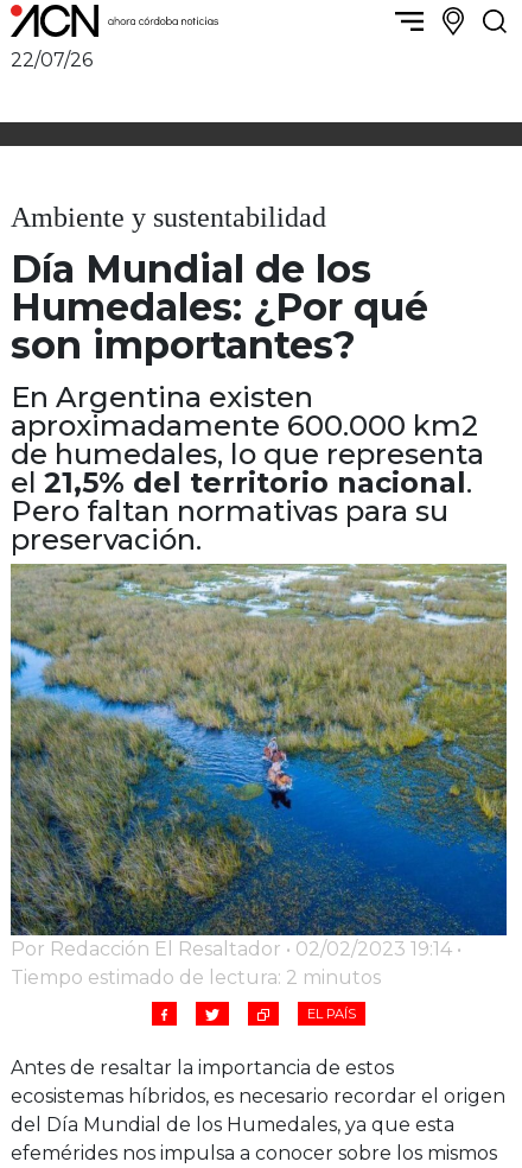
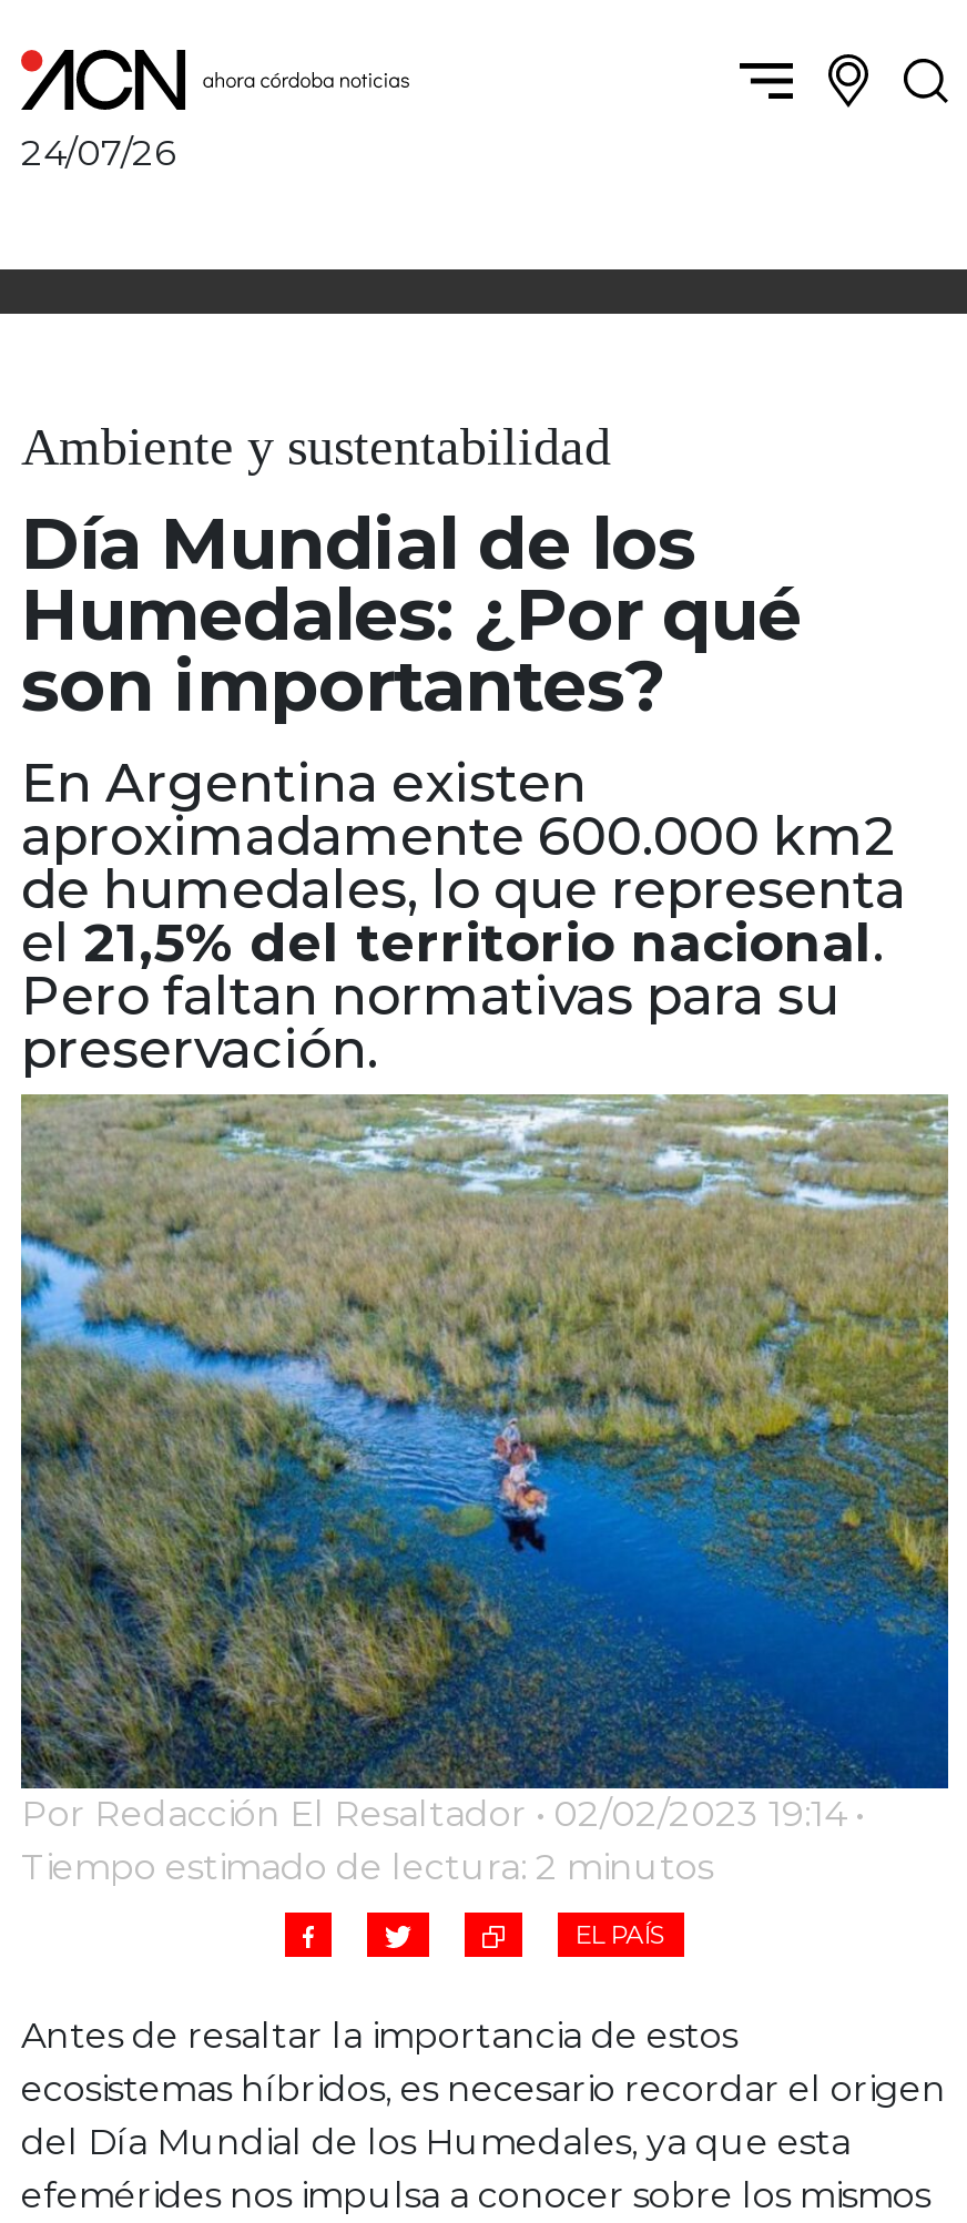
[11,48,93,71] 22/07/26 -> [21,131,174,173] 24/07/26

